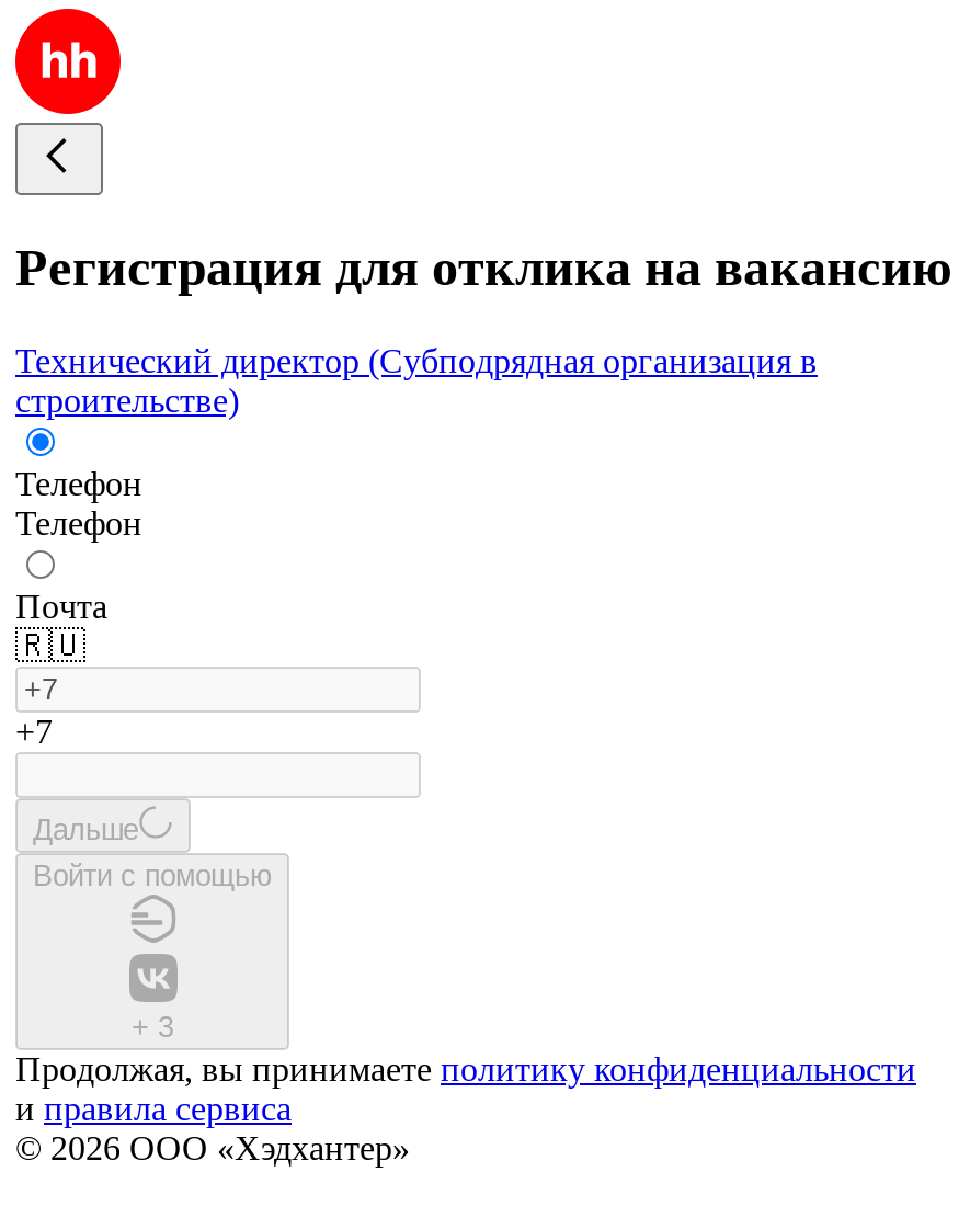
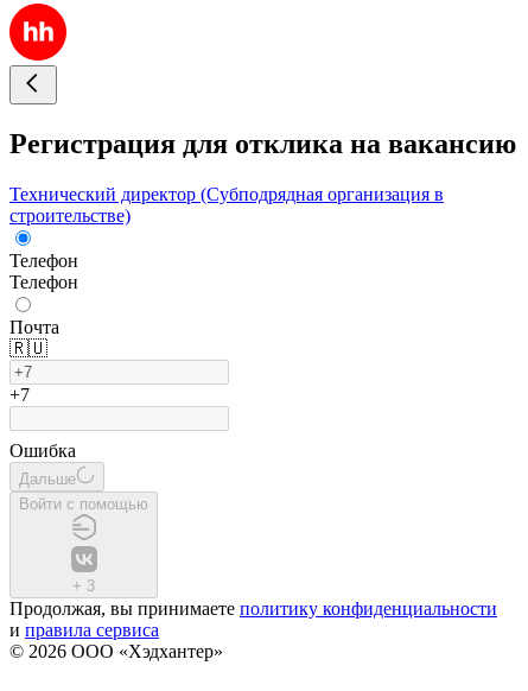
none -> [9,440,76,460] Ошибка

